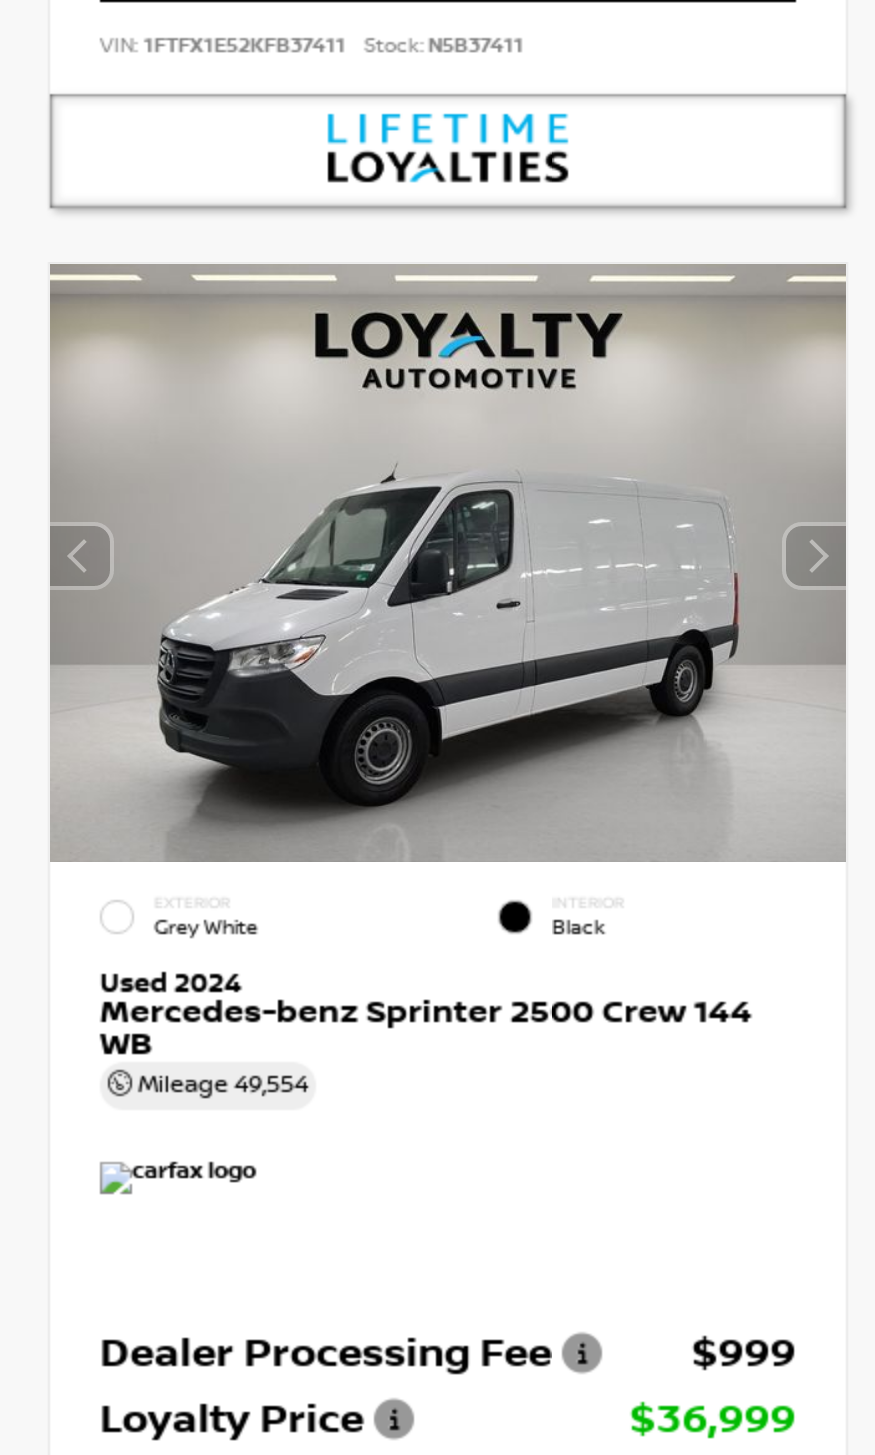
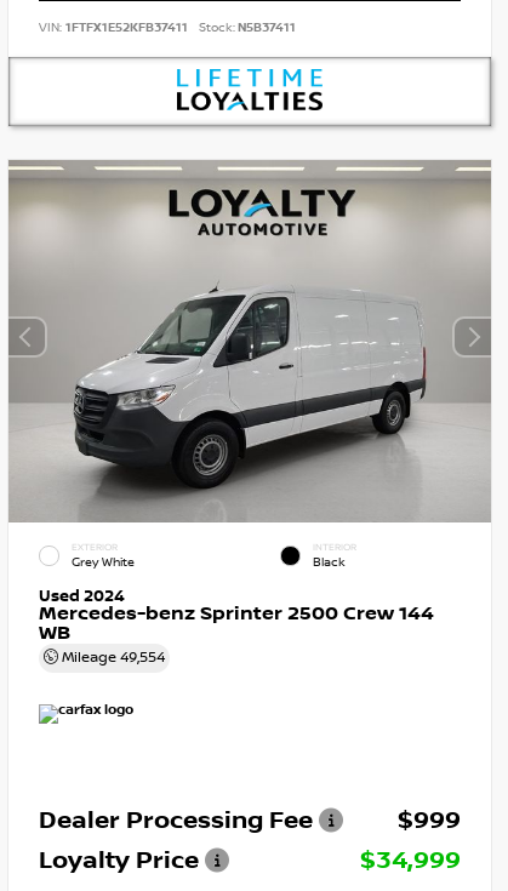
[630,1394,796,1442] $36,999 -> [360,845,461,874] $34,999

